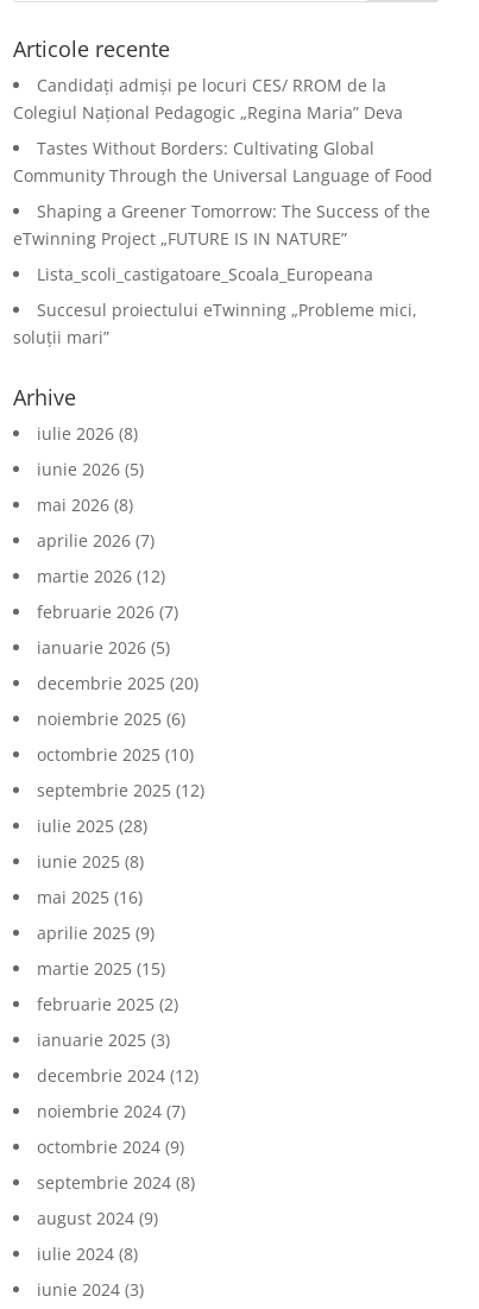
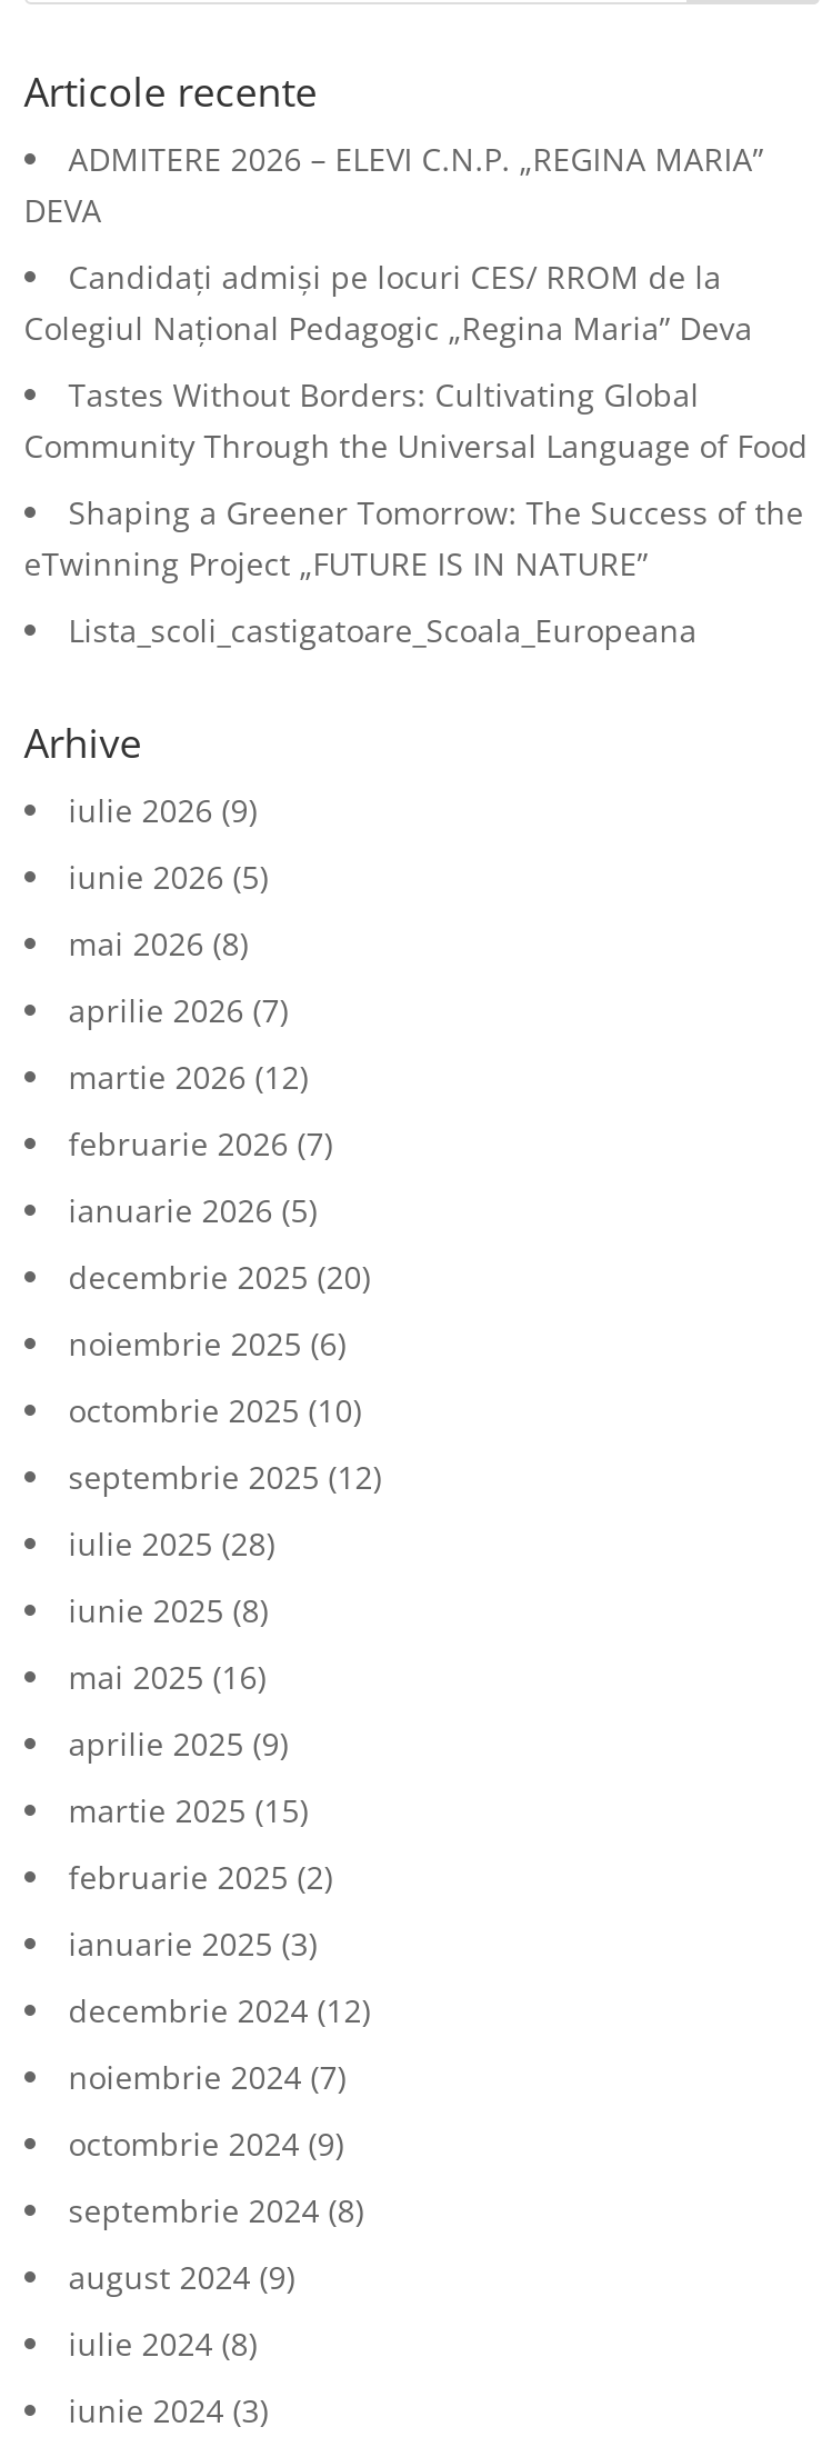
none -> [24,138,764,231] ADMITERE 2026 – ELEVI C.N.P. „REGINA MARIA” | DEVA
moved [13,74,432,285] -> [24,256,808,651]: Candidați admiși pe locuri CES/ RROM de la | Colegiul Național Pedagogic „Regina Maria” Deva | Tastes Without Borders: Cultivating Global | Community Through the Universal Language of Food | Shaping a Greener Tomorrow: The Success of the | eTwinning Project „FUTURE IS IN NATURE” | Lista_scoli_castigatoare_Scoala_Europeana
[13,298,417,348] Succesul proiectului eTwinning „Probleme mici, | soluții mari” -> none
[37,422,138,445] iulie 2026 (8) -> [68,789,257,831] iulie 2026 (9)

